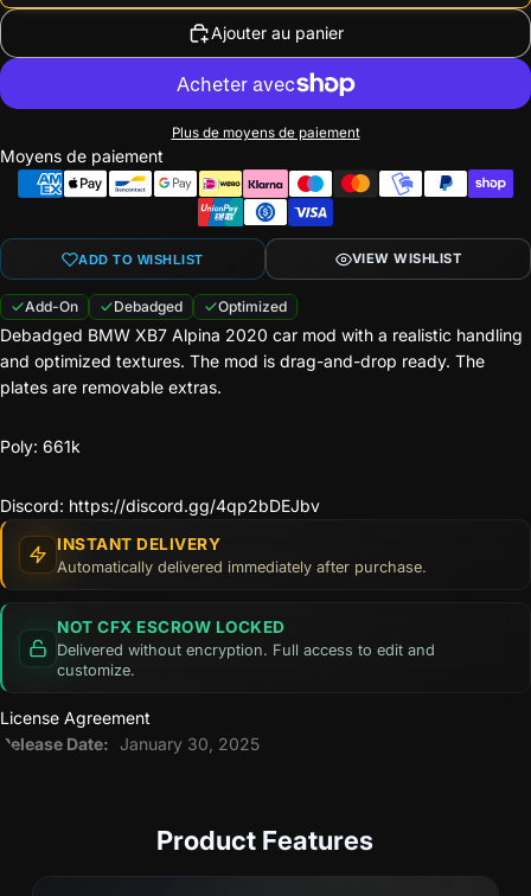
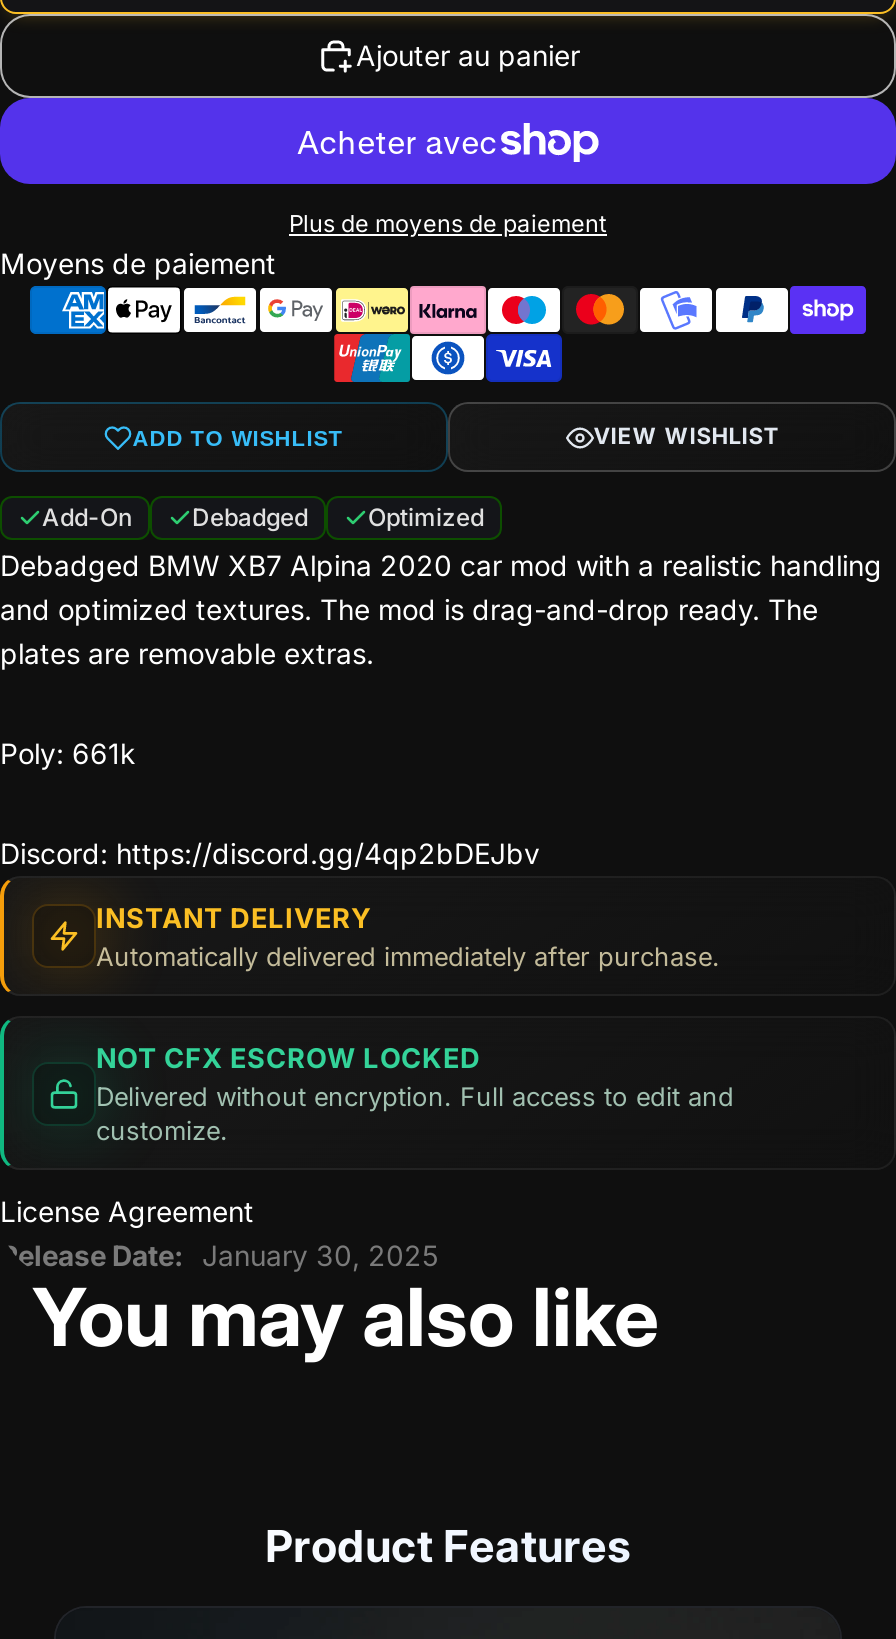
none -> [32,1269,658,1367] You may also like

